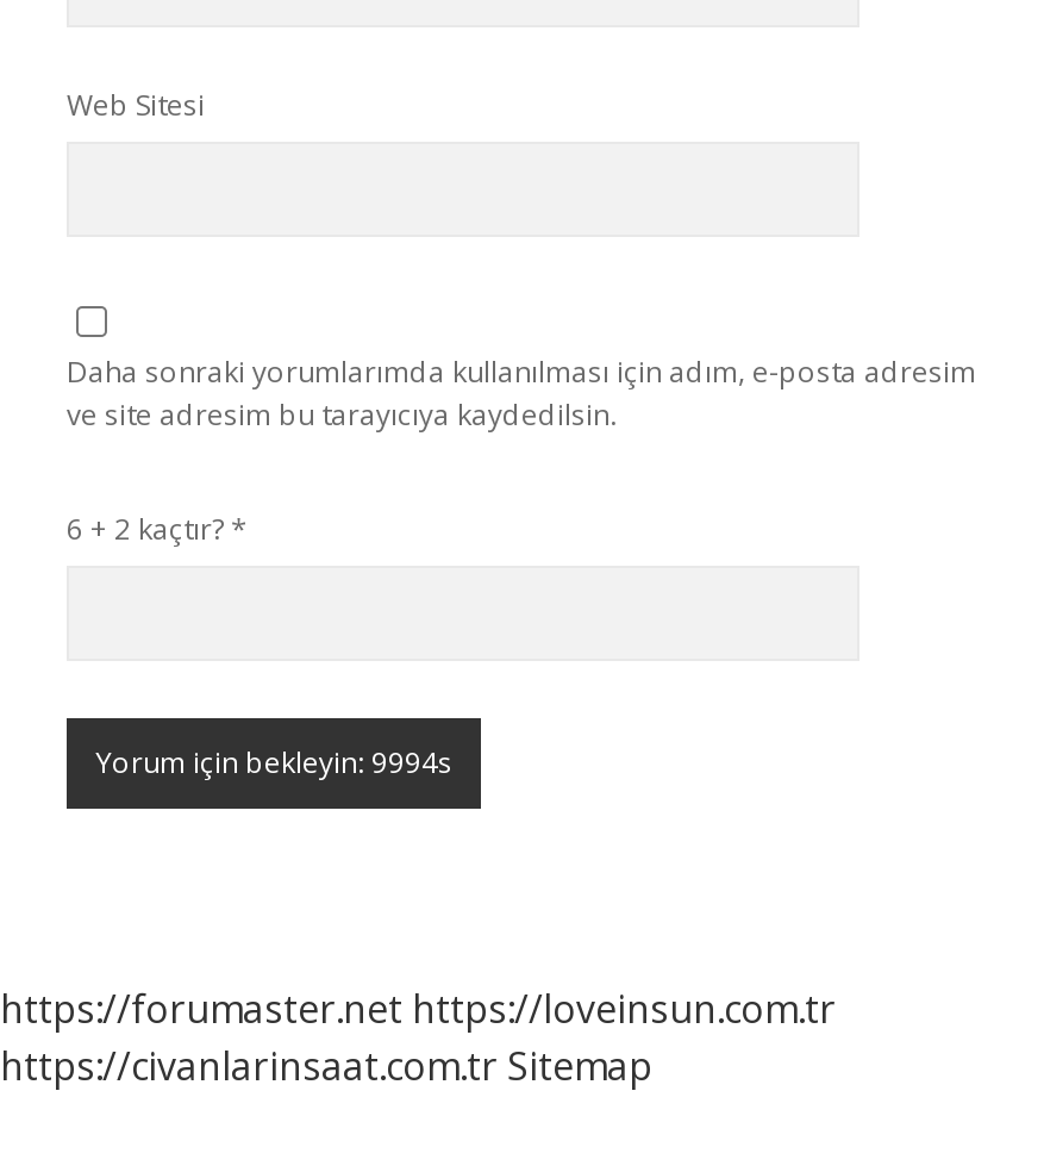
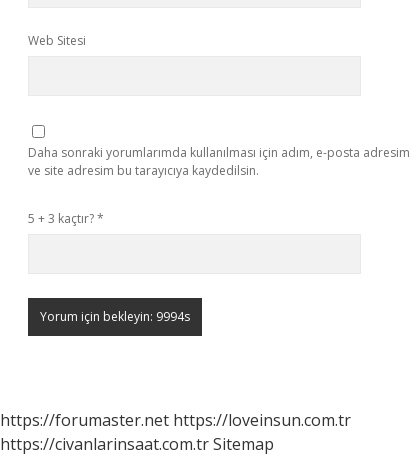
[67,509,248,549] 6 + 2 kaçtır? * -> [28,210,104,227] 5 + 3 kaçtır? *

